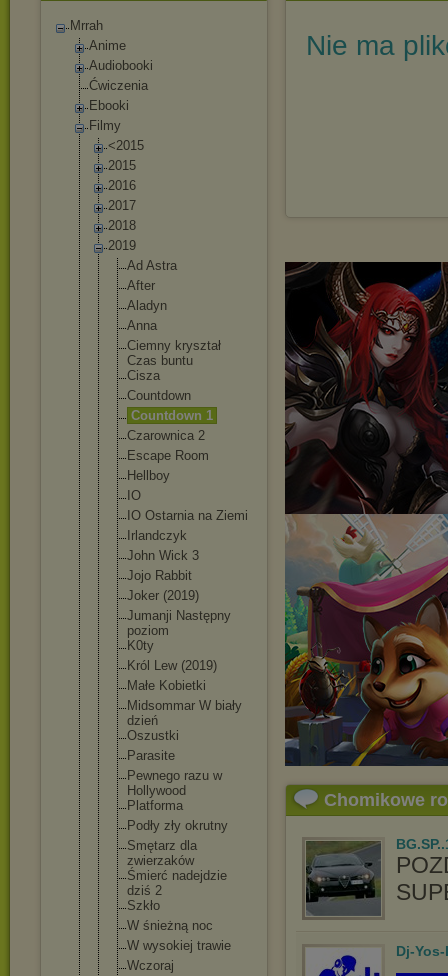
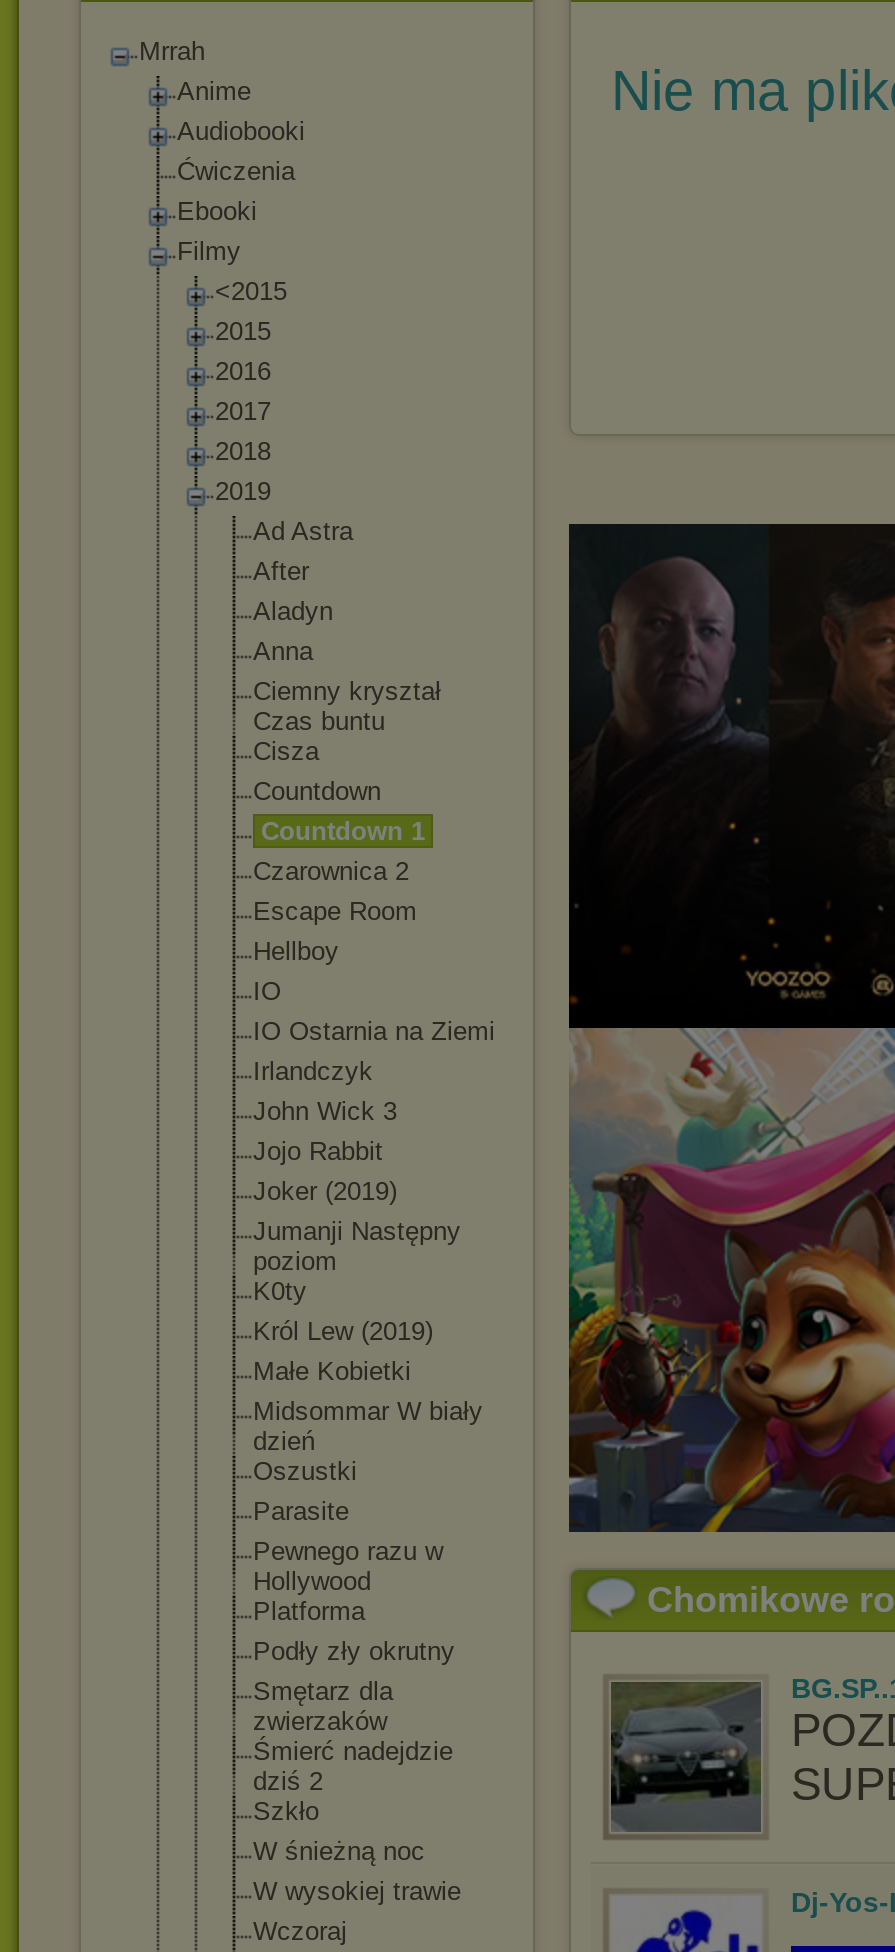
[284,262,445,514] [image] -> [569,524,889,1030] [image]

